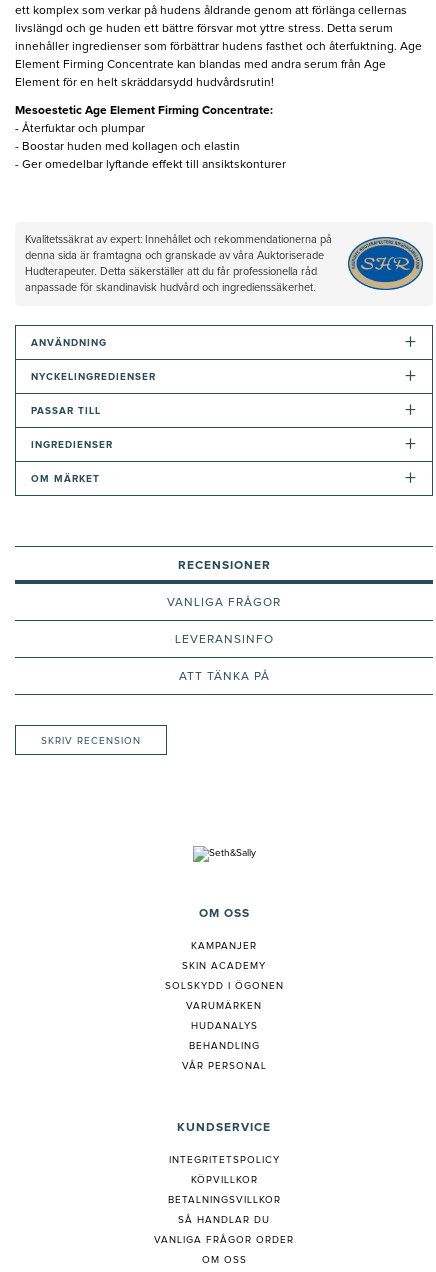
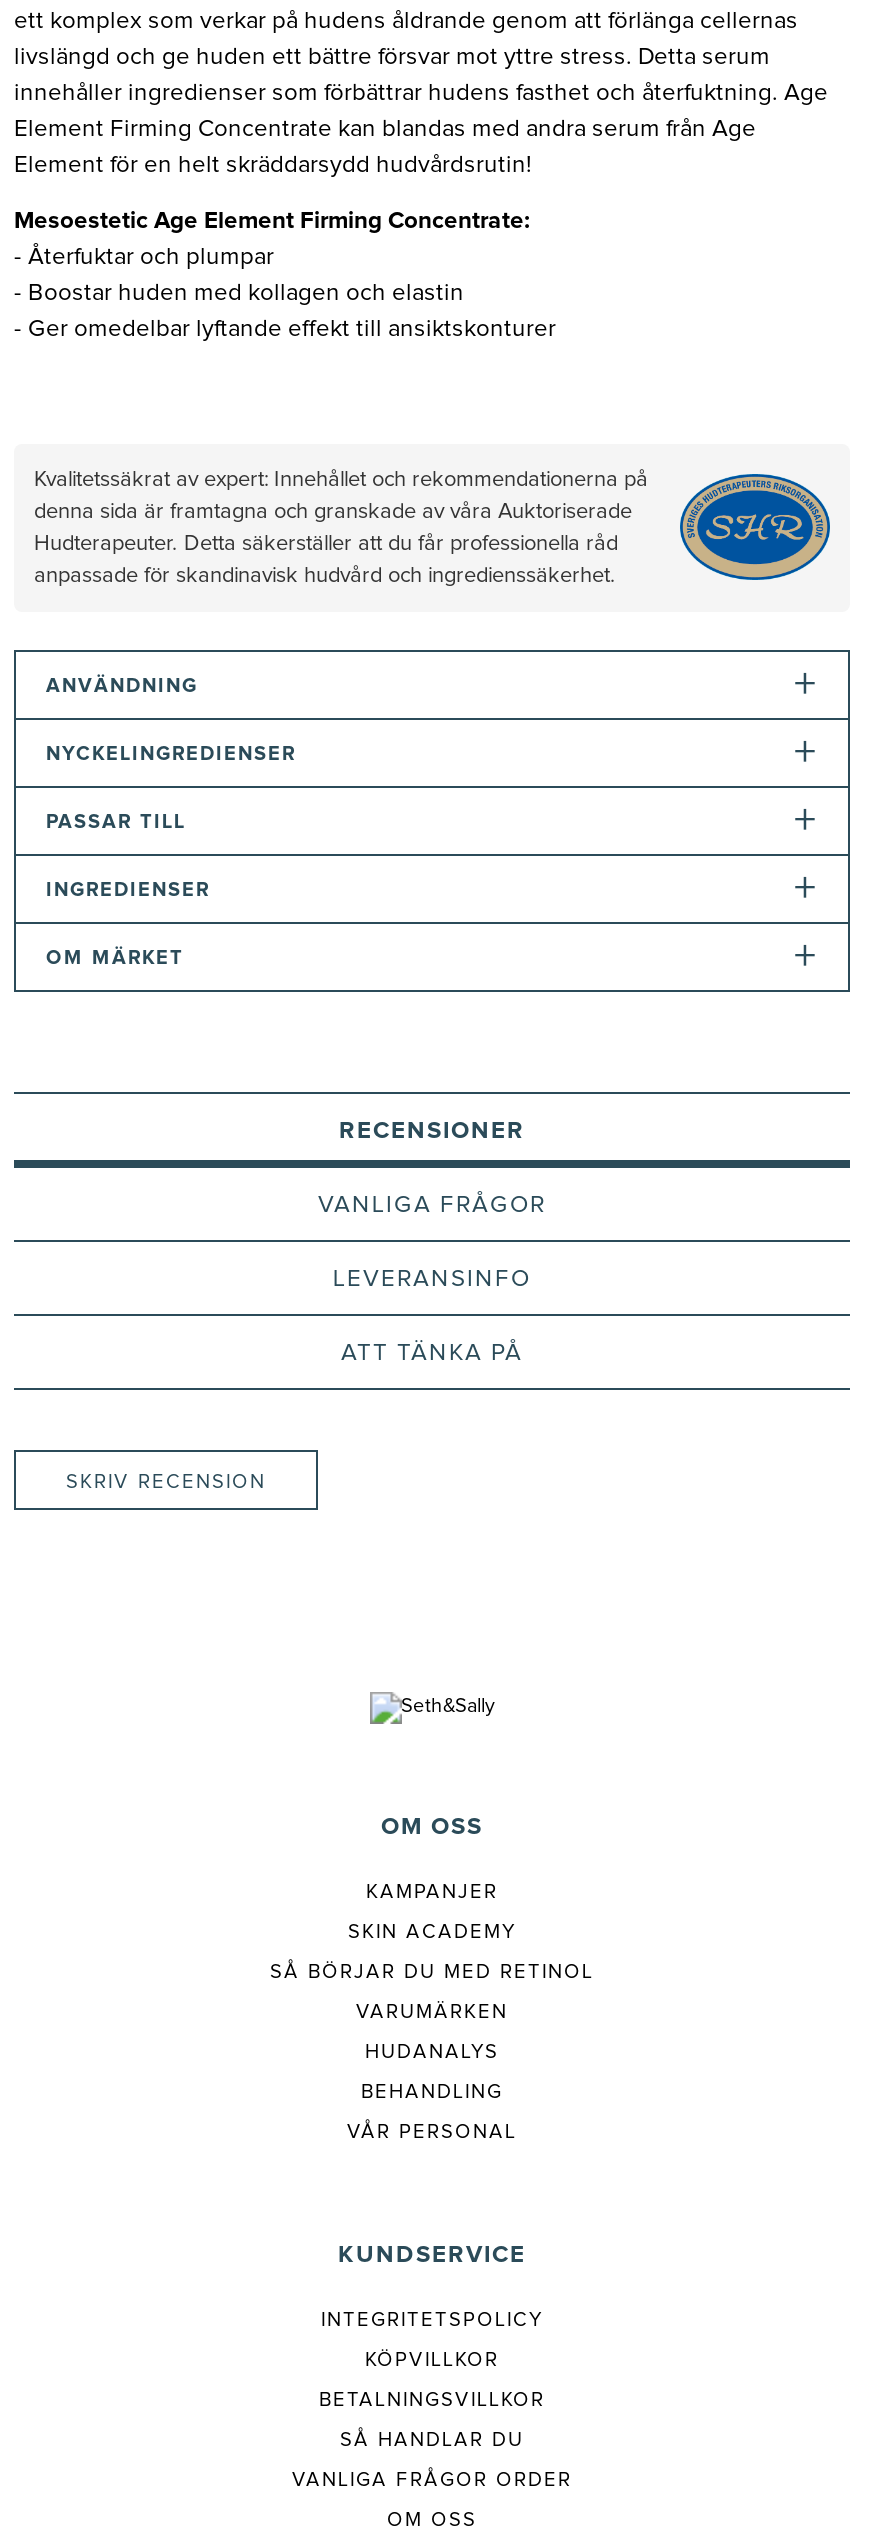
[164,980,283,990] SOLSKYDD I ÖGONEN -> [270,1961,594,1981] S Å BÖRJAR DU MED RETINOL

